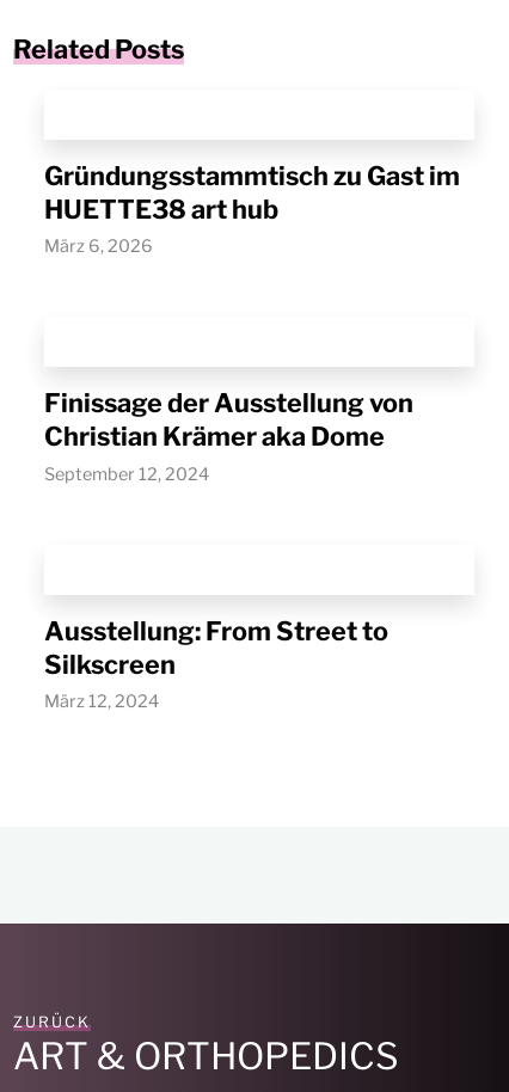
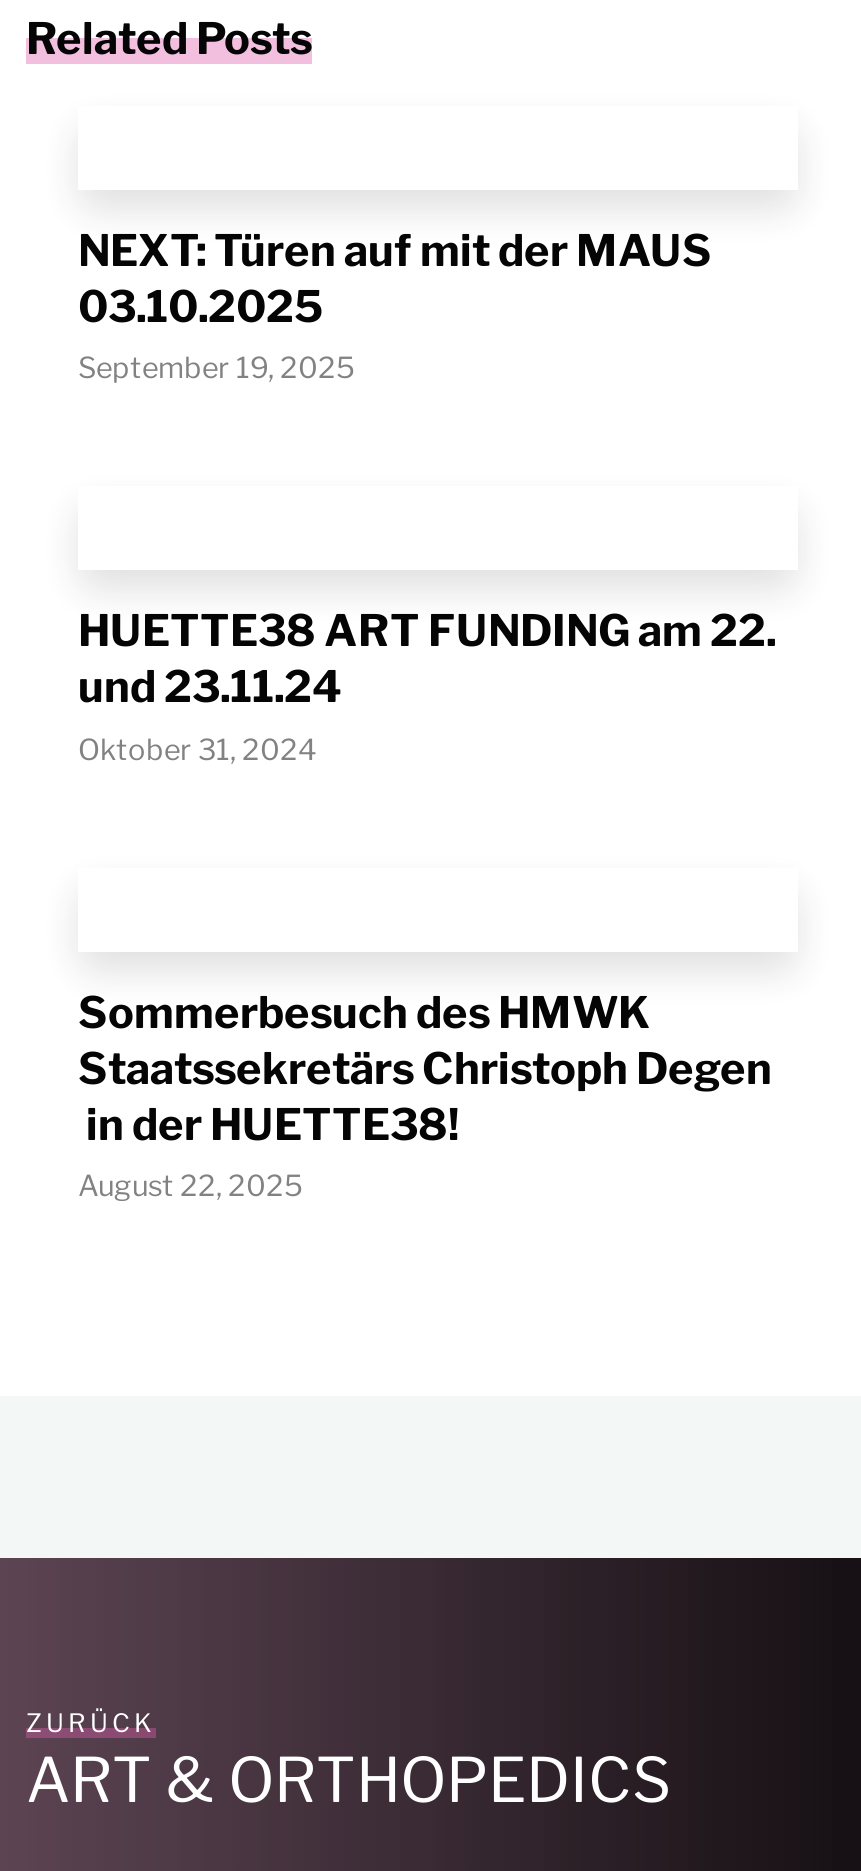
[44,160,460,257] Gründungsstammtisch zu Gast im | HUETTE38 art hub | März 6, 2026 -> [78,223,712,386] NEXT: Türen auf mit der MAUS | 03.10.2025 | September 19, 2025
[44,387,413,485] Finissage der Ausstellung von | Christian Krämer aka Dome | September 12, 2024 -> [78,604,776,767] HUETTE38 ART FUNDING am 22. | und 23.11.24 | Oktober 31, 2024
[44,615,388,712] Ausstellung: From Street to | Silkscreen | März 12, 2024 -> [78,986,772,1204] Sommerbesuch des HMWK | Staatssekretärs Christoph Degen | in der HUETTE38! | August 22, 2025

